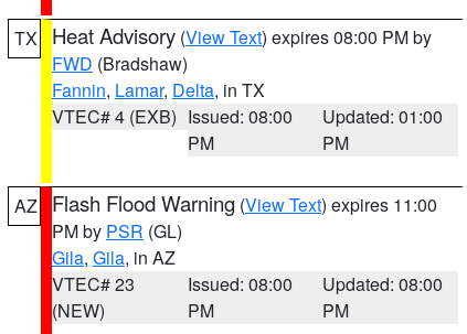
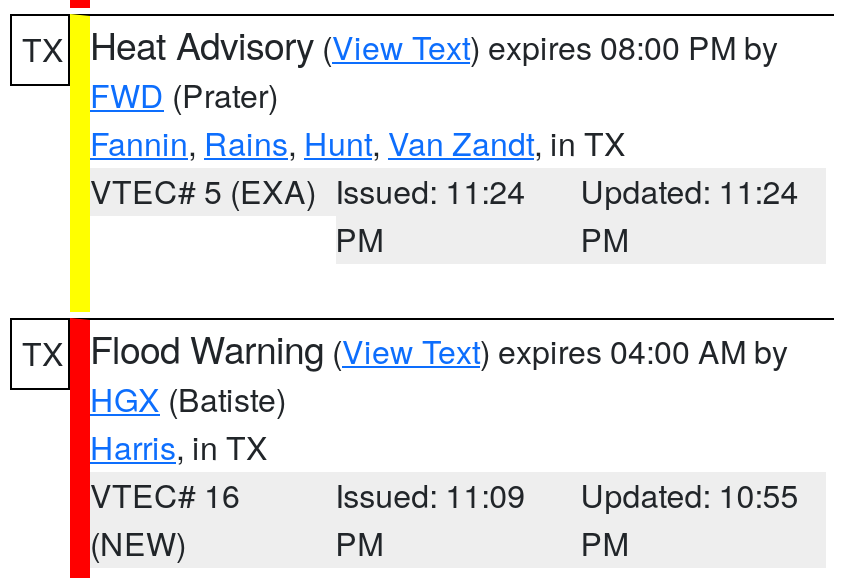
[52,51,292,129] FWD (Bradshaw) | Fannin, Lamar, Delta, in TX | VTEC# 4 (EXB) Issued: 08:00 -> [90,72,626,214] FWD (Prater) | Fannin, Rains, Hunt, Van Zandt, in TX | VTEC# 5 (EXA) Issued: 11:24
[323,104,443,129] Updated: 01:00 -> [580,168,798,214] Updated: 11:24
[14,188,437,297] AZ Flash Flood Warning (View Text) expires 11:00 | PM by PSR (GL) | Gila, Gila, in AZ | VTEC# 23 -> [22,322,788,518] TX Flood Warning (View Text) expires 04:00 AM by | HGX (Batiste) | Harris, in TX | VTEC# 16
[187,271,292,297] Issued: 08:00 -> [335,472,525,518] Issued: 11:09
[323,271,443,297] Updated: 08:00 -> [580,472,798,518] Updated: 10:55

